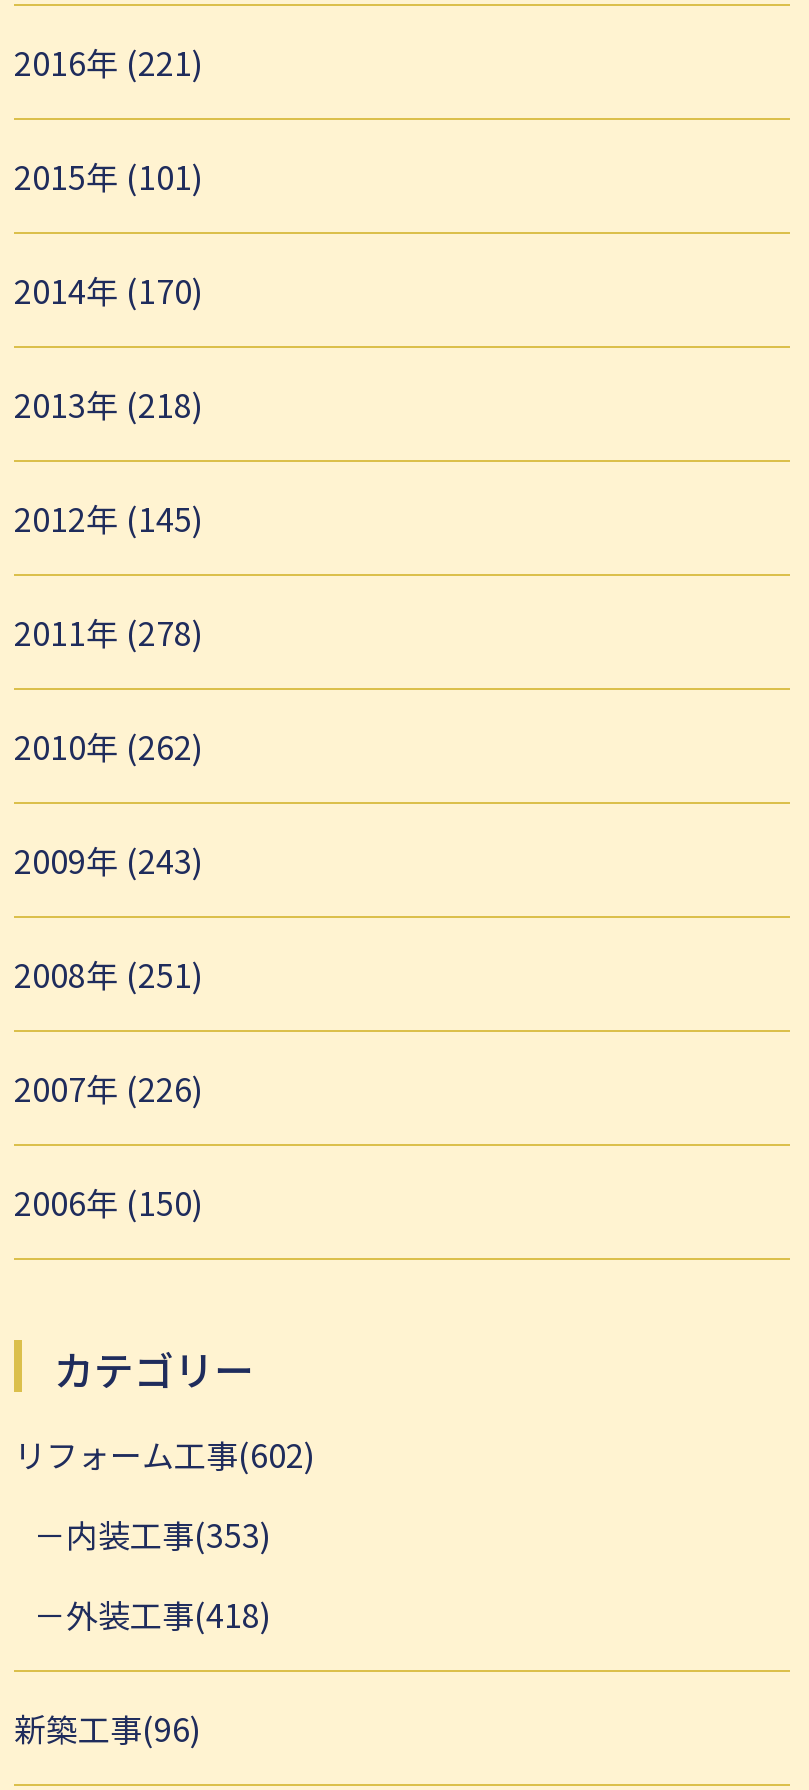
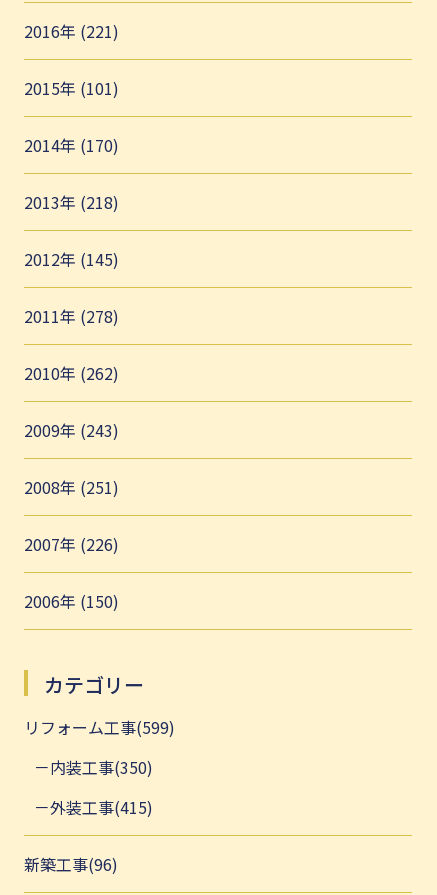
[14,1430,316,1478] リフォーム工事(602) -> [24,715,175,739] リフォーム工事(599)
[66,1510,272,1558] 内装工事(353) -> [50,755,153,779] 内装工事(350)
[66,1590,272,1638] 外装工事(418) -> [50,795,153,819] 外装工事(415)

